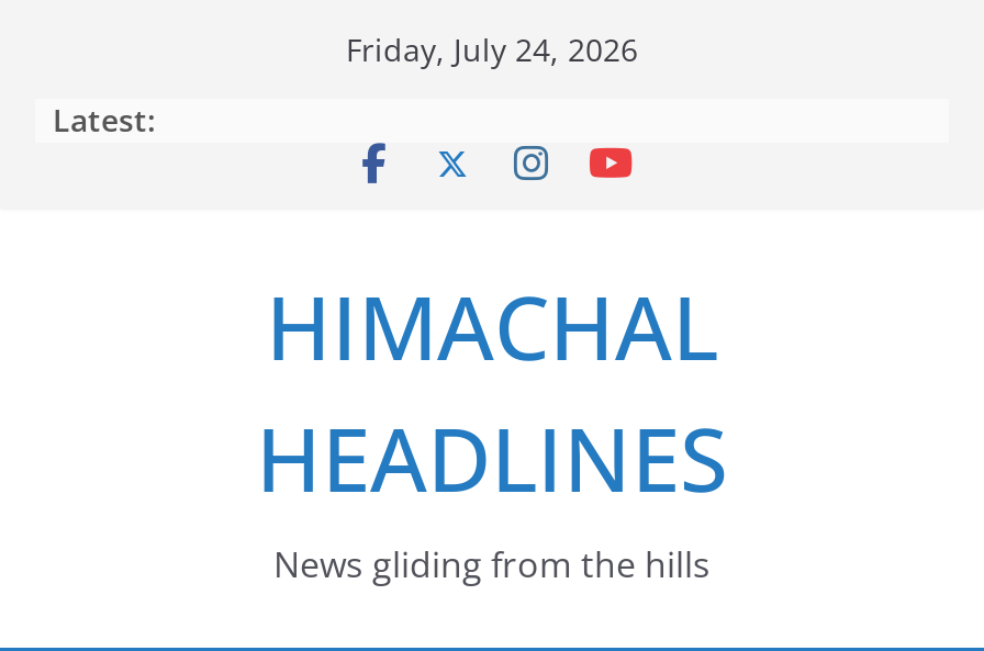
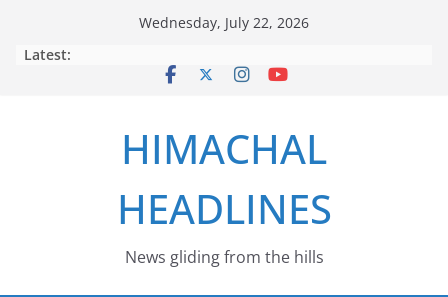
[346,29,638,70] Friday, July 24, 2026 -> [139,13,309,32] Wednesday, July 22, 2026

